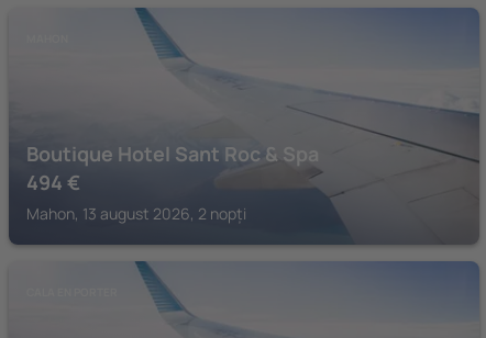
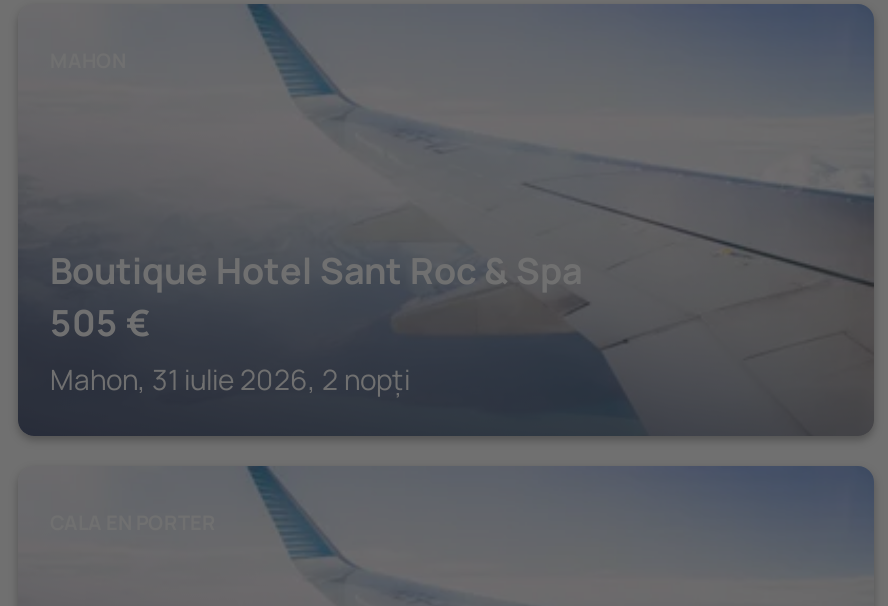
[26,169,80,195] 494 € -> [50,298,150,346] 505 €
[26,203,246,224] Mahon, 13 august 2026, 2 nopți -> [50,360,410,398] Mahon, 31 iulie 2026, 2 nopți

